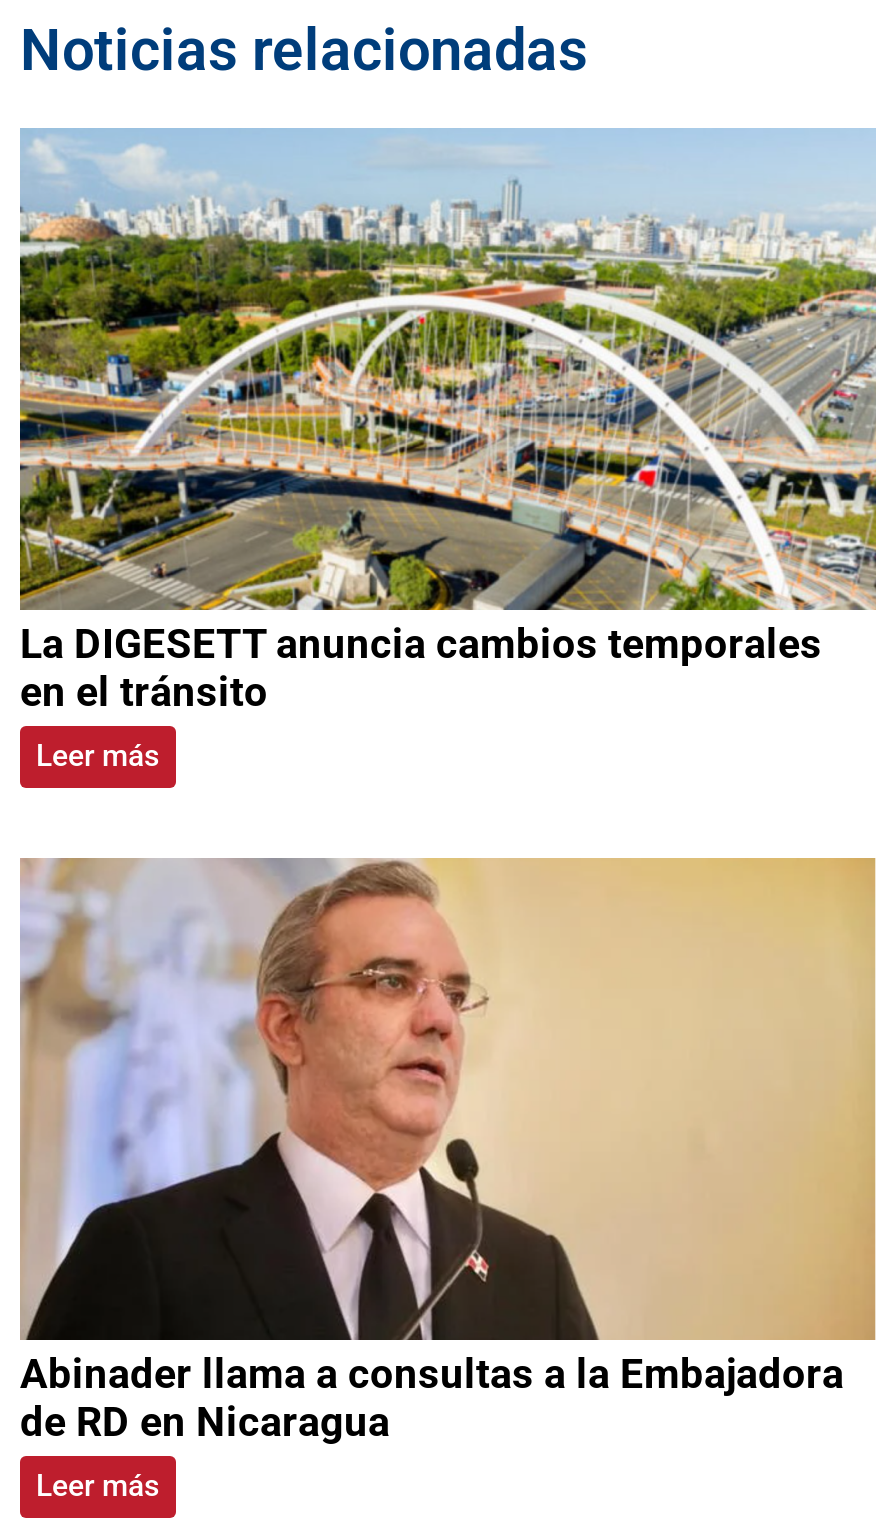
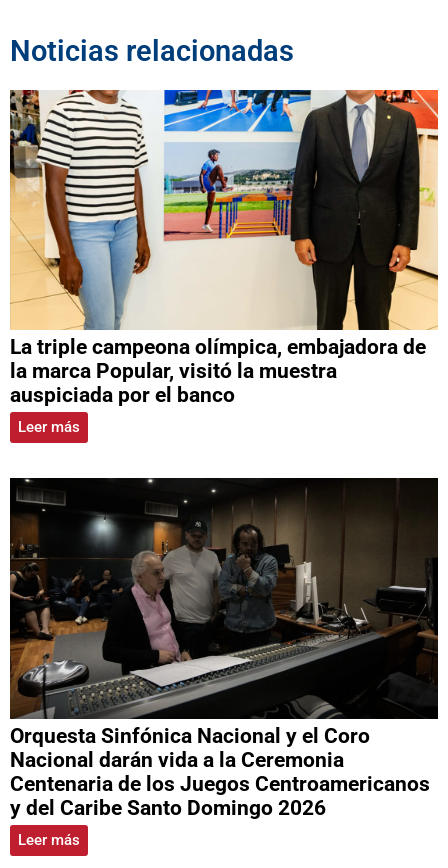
[18,127,878,716] [image] | La DIGESETT anuncia cambios temporales | en el tránsito -> [9,89,439,407] [image] | La triple campeona olímpica, embajadora de | la marca Popular, visitó la muestra | auspiciada por el banco
[20,857,876,1445] [image] | Abinader llama a consultas a la Embajadora | de RD en Nicaragua -> [9,477,439,820] [image] | Orquesta Sinfónica Nacional y el Coro | Nacional darán vida a la Ceremonia | Centenaria de los Juegos Centroamericanos | y del Caribe Santo Domingo 2026

